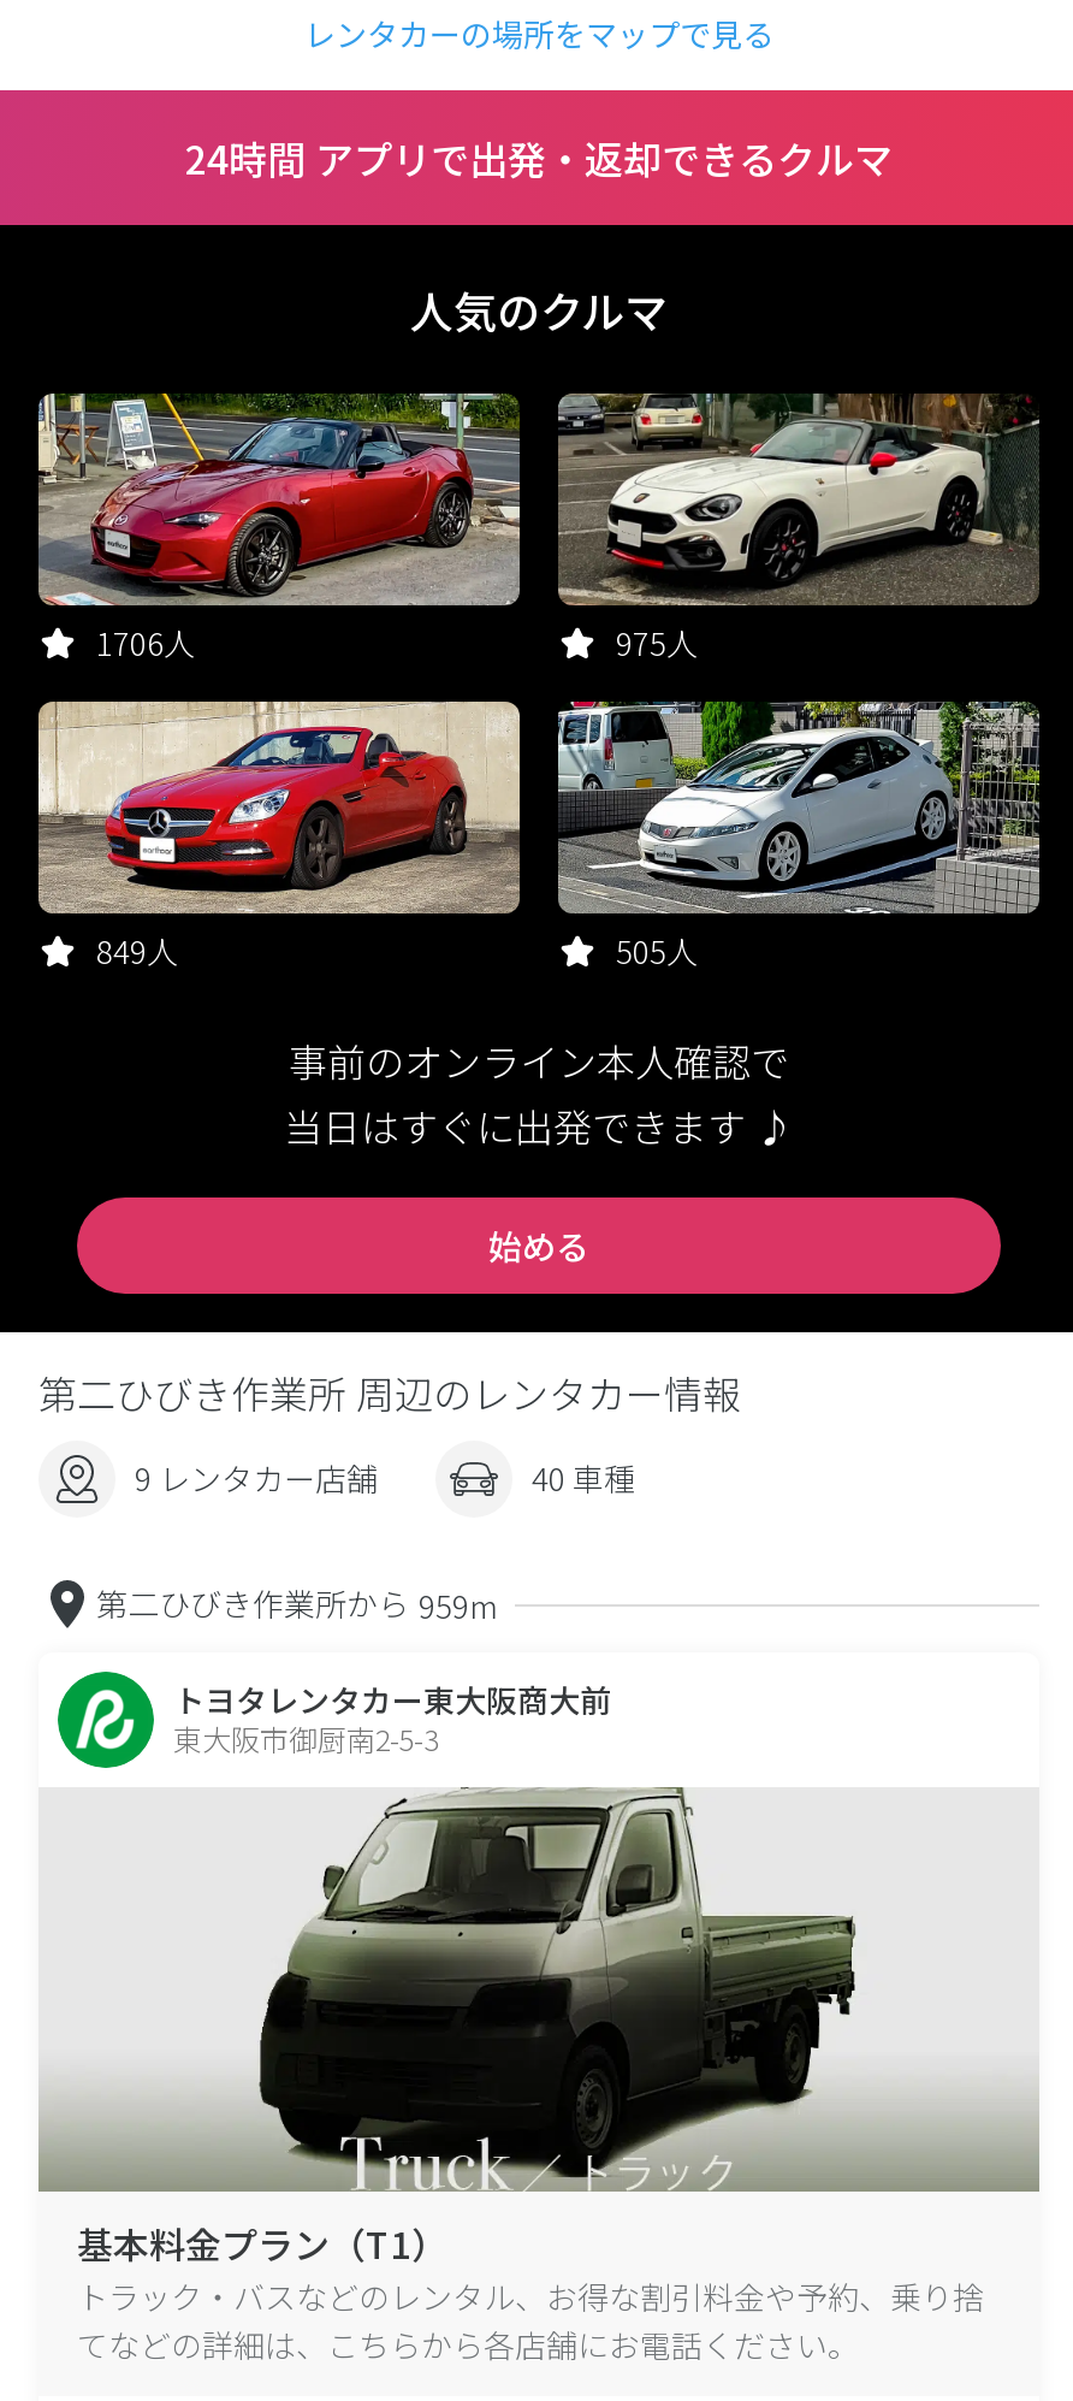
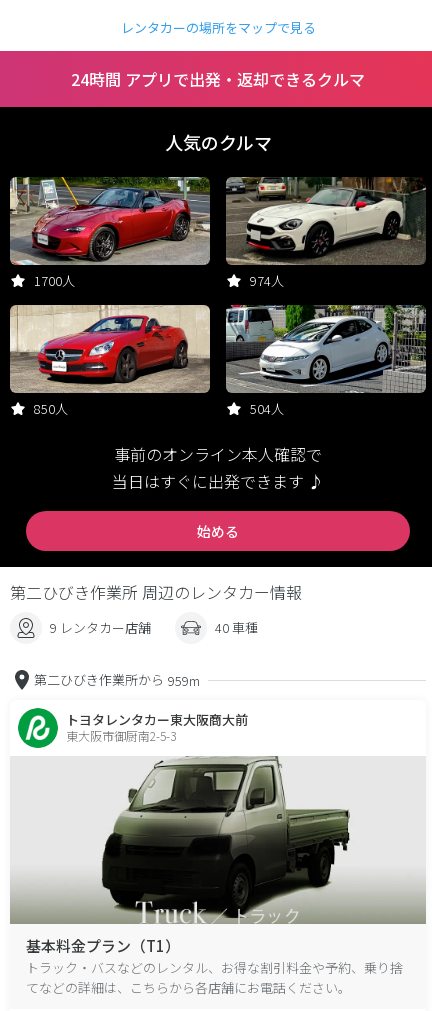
[96,620,195,666] 1706人 -> [34,271,75,290] 1700人
[616,620,698,666] 975人 -> [250,271,284,290] 974人
[96,928,178,974] 849人 -> [34,399,68,418] 850人
[616,928,698,974] 505人 -> [250,399,284,418] 504人

